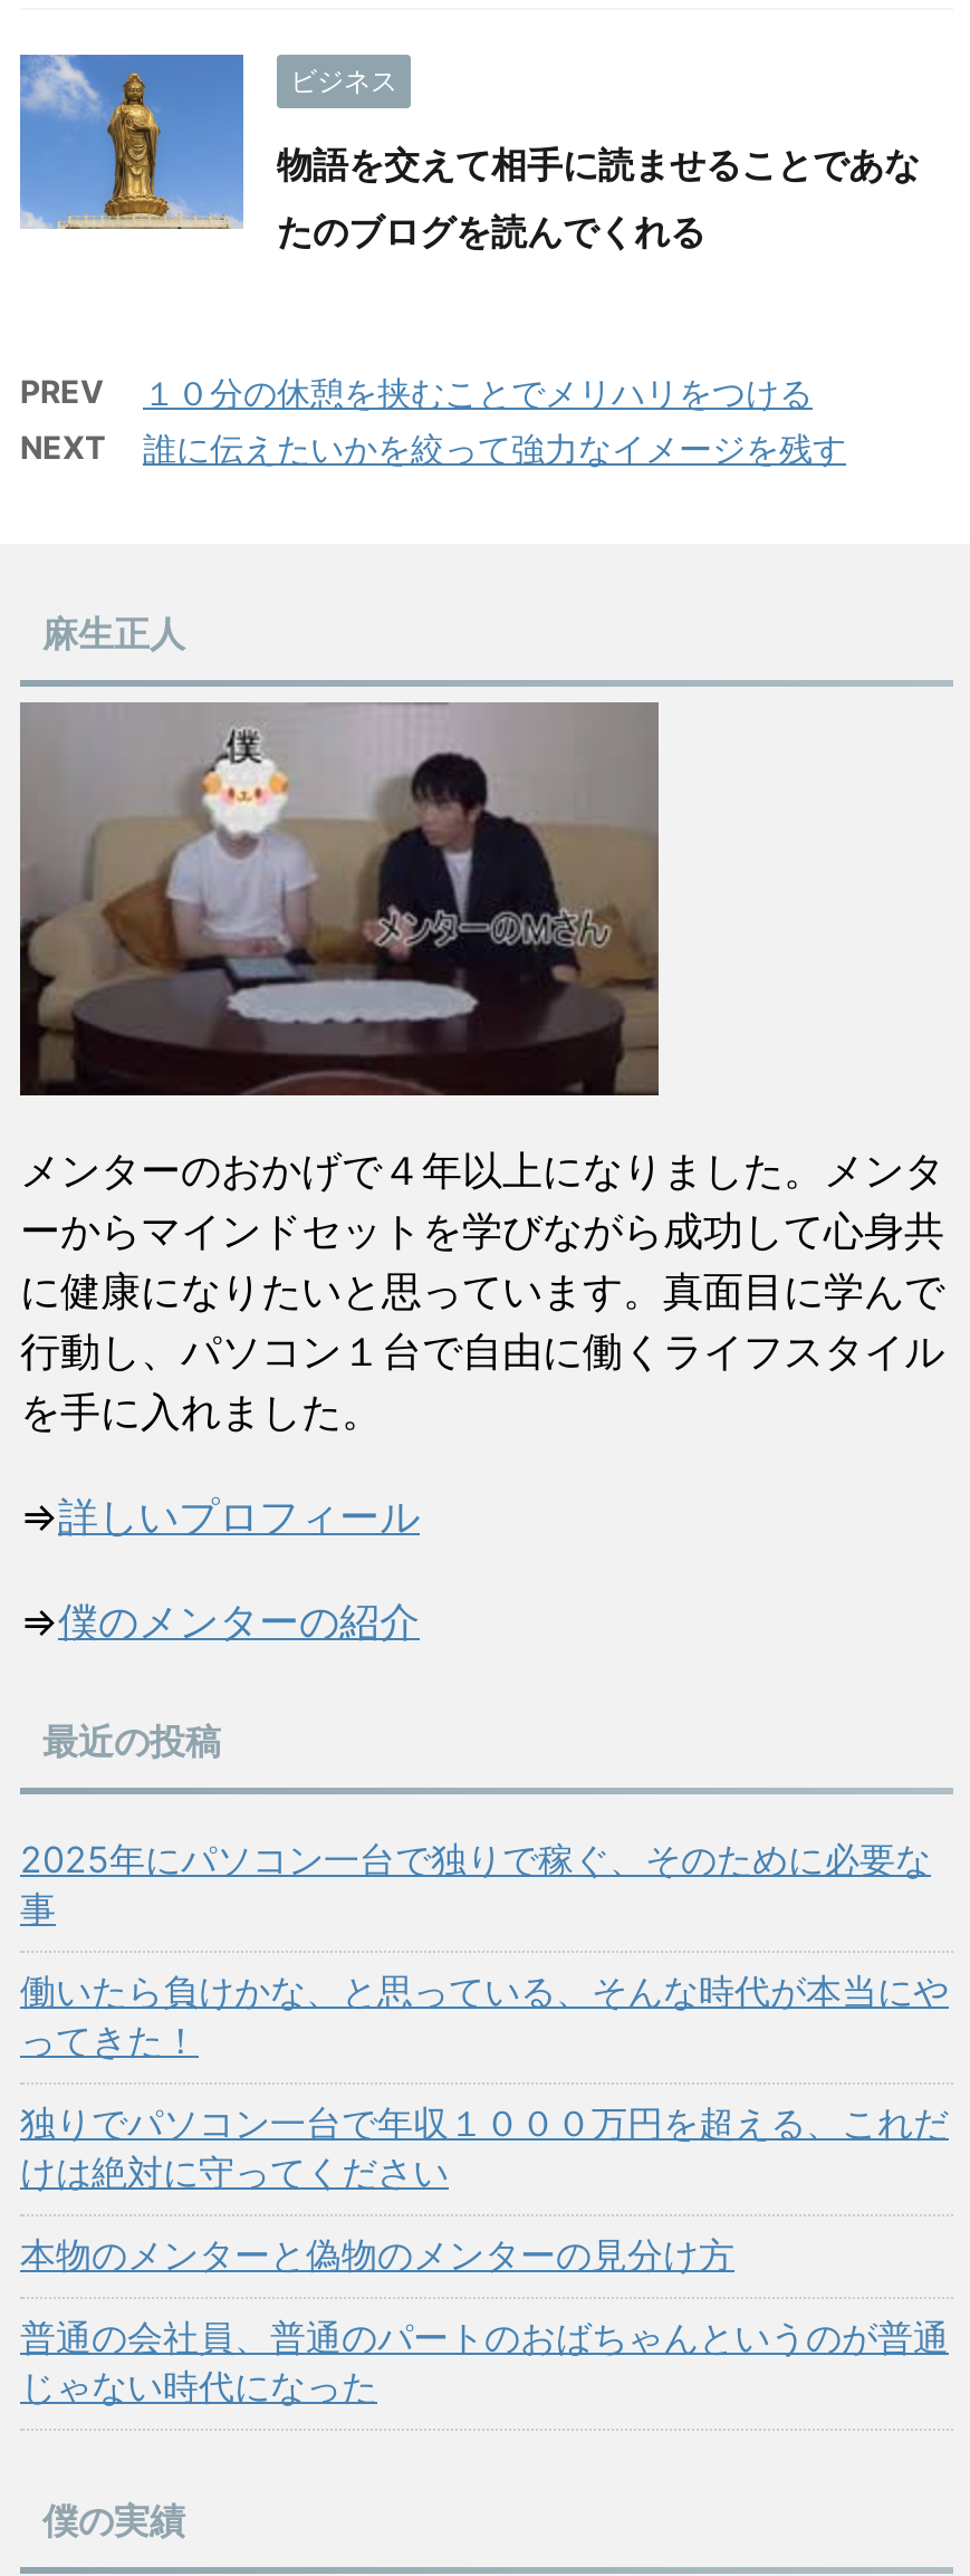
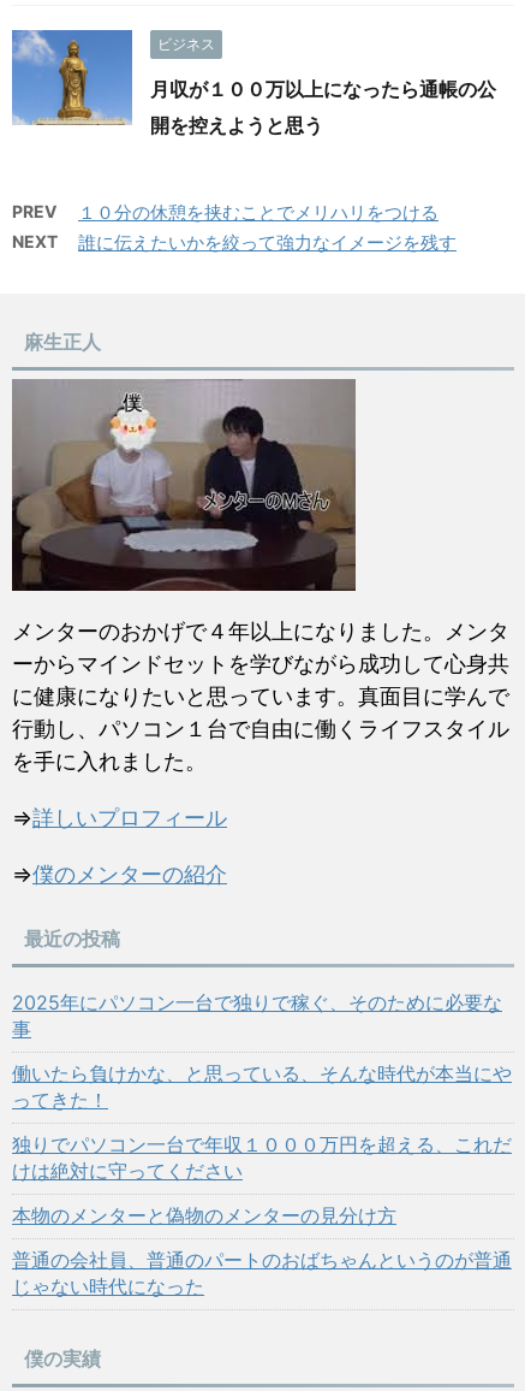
[277,141,920,186] 物語を交えて相手に読ませることであな -> [150,77,496,101] 月収が１００万以上になったら通帳の公
[277,208,705,253] たのブログを読んでくれる -> [150,113,323,138] 開を控えようと思う

